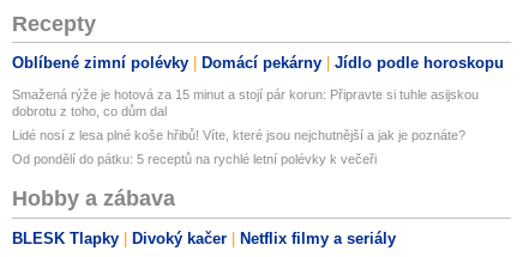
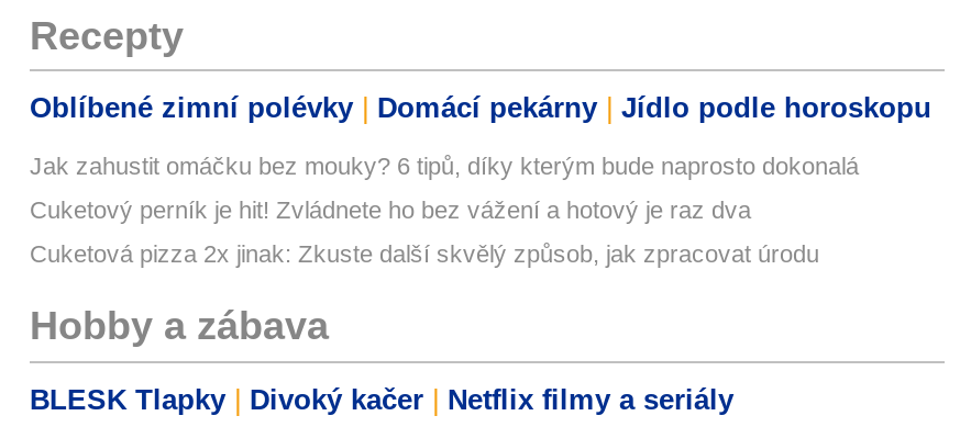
[12,88,479,119] Smažená rýže je hotová za 15 minut a stojí pár korun: Připravte si tuhle asijskou | dobrotu z toho, co dům dal -> [30,153,859,180] Jak zahustit omáčku bez mouky? 6 tipů, díky kterým bude naprosto dokonalá
[12,128,465,143] Lidé nosí z lesa plné koše hřibů! Víte, které jsou nejchutnější a jak je poznáte? -> [30,197,751,224] Cuketový perník je hit! Zvládnete ho bez vážení a hotový je raz dva
[12,152,377,167] Od pondělí do pátku: 5 receptů na rychlé letní polévky k večeři -> [30,241,819,268] Cuketová pizza 2x jinak: Zkuste další skvělý způsob, jak zpracovat úrodu

